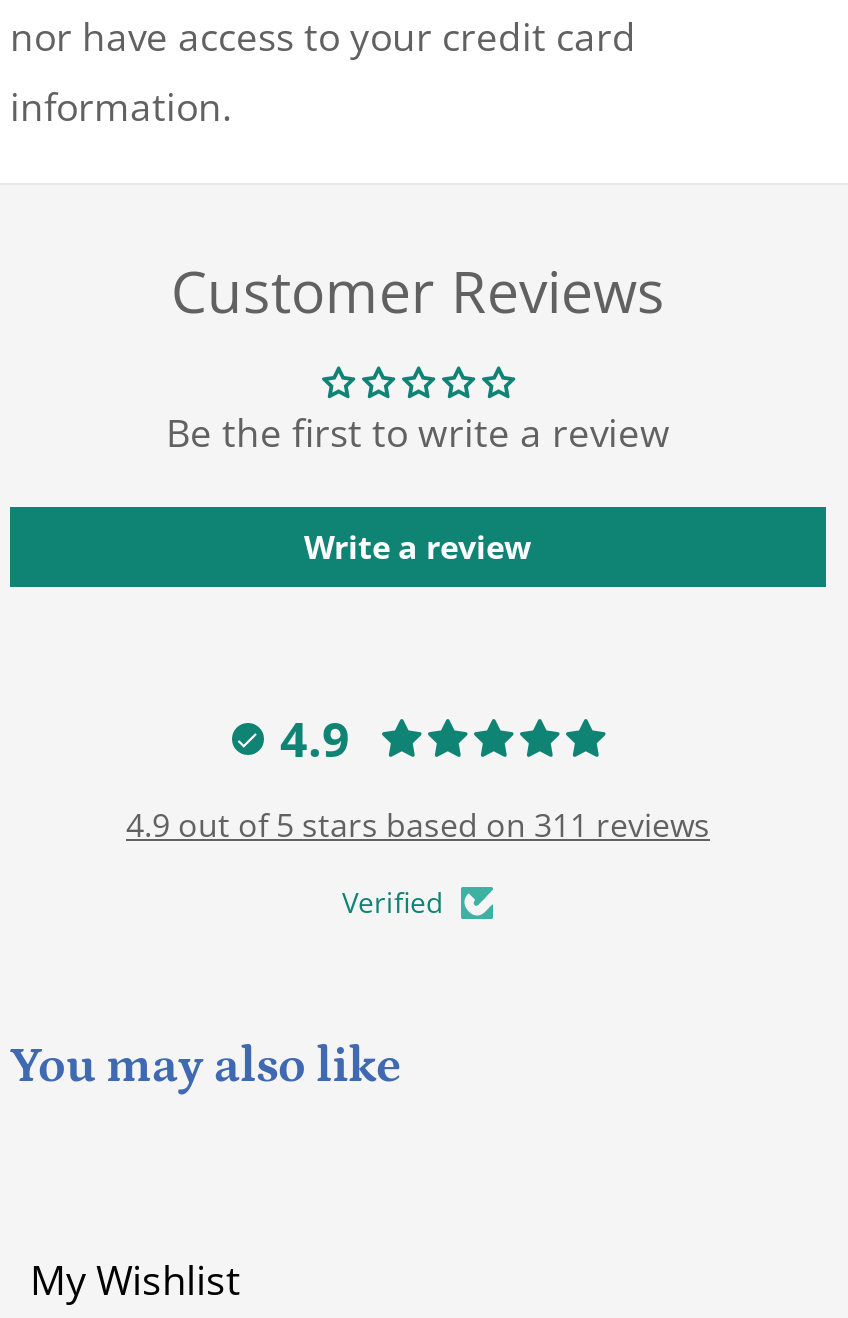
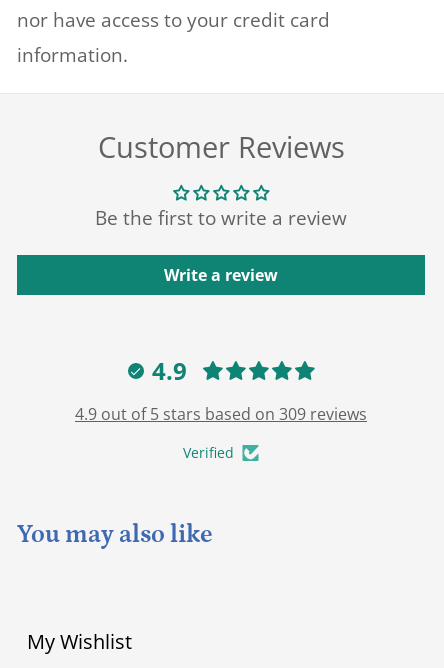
[126,802,710,846] 4.9 out of 5 stars based on 311 reviews -> [75,403,367,425] 4.9 out of 5 stars based on 309 reviews

